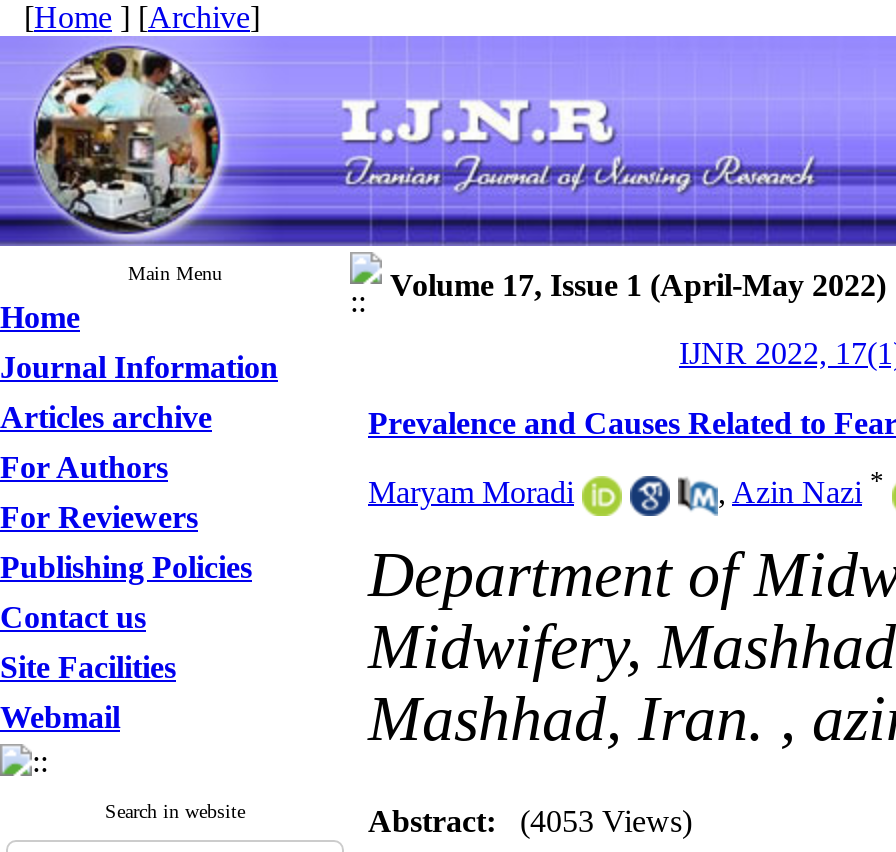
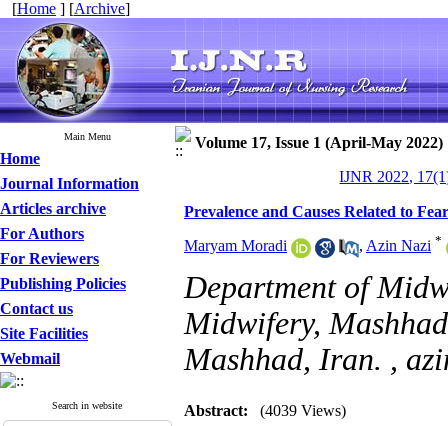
[368,804,692,838] Abstract: (4053 Views) -> [184,402,346,419] Abstract: (4039 Views)

